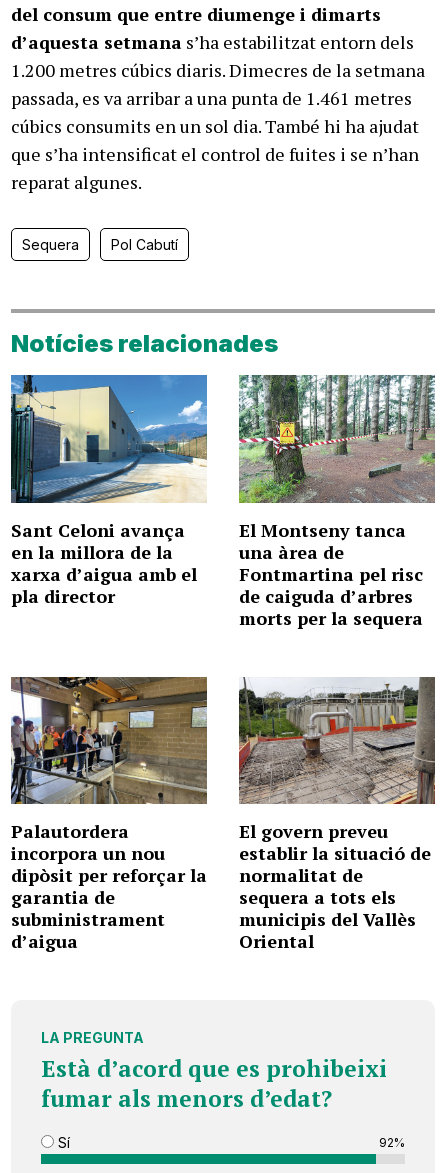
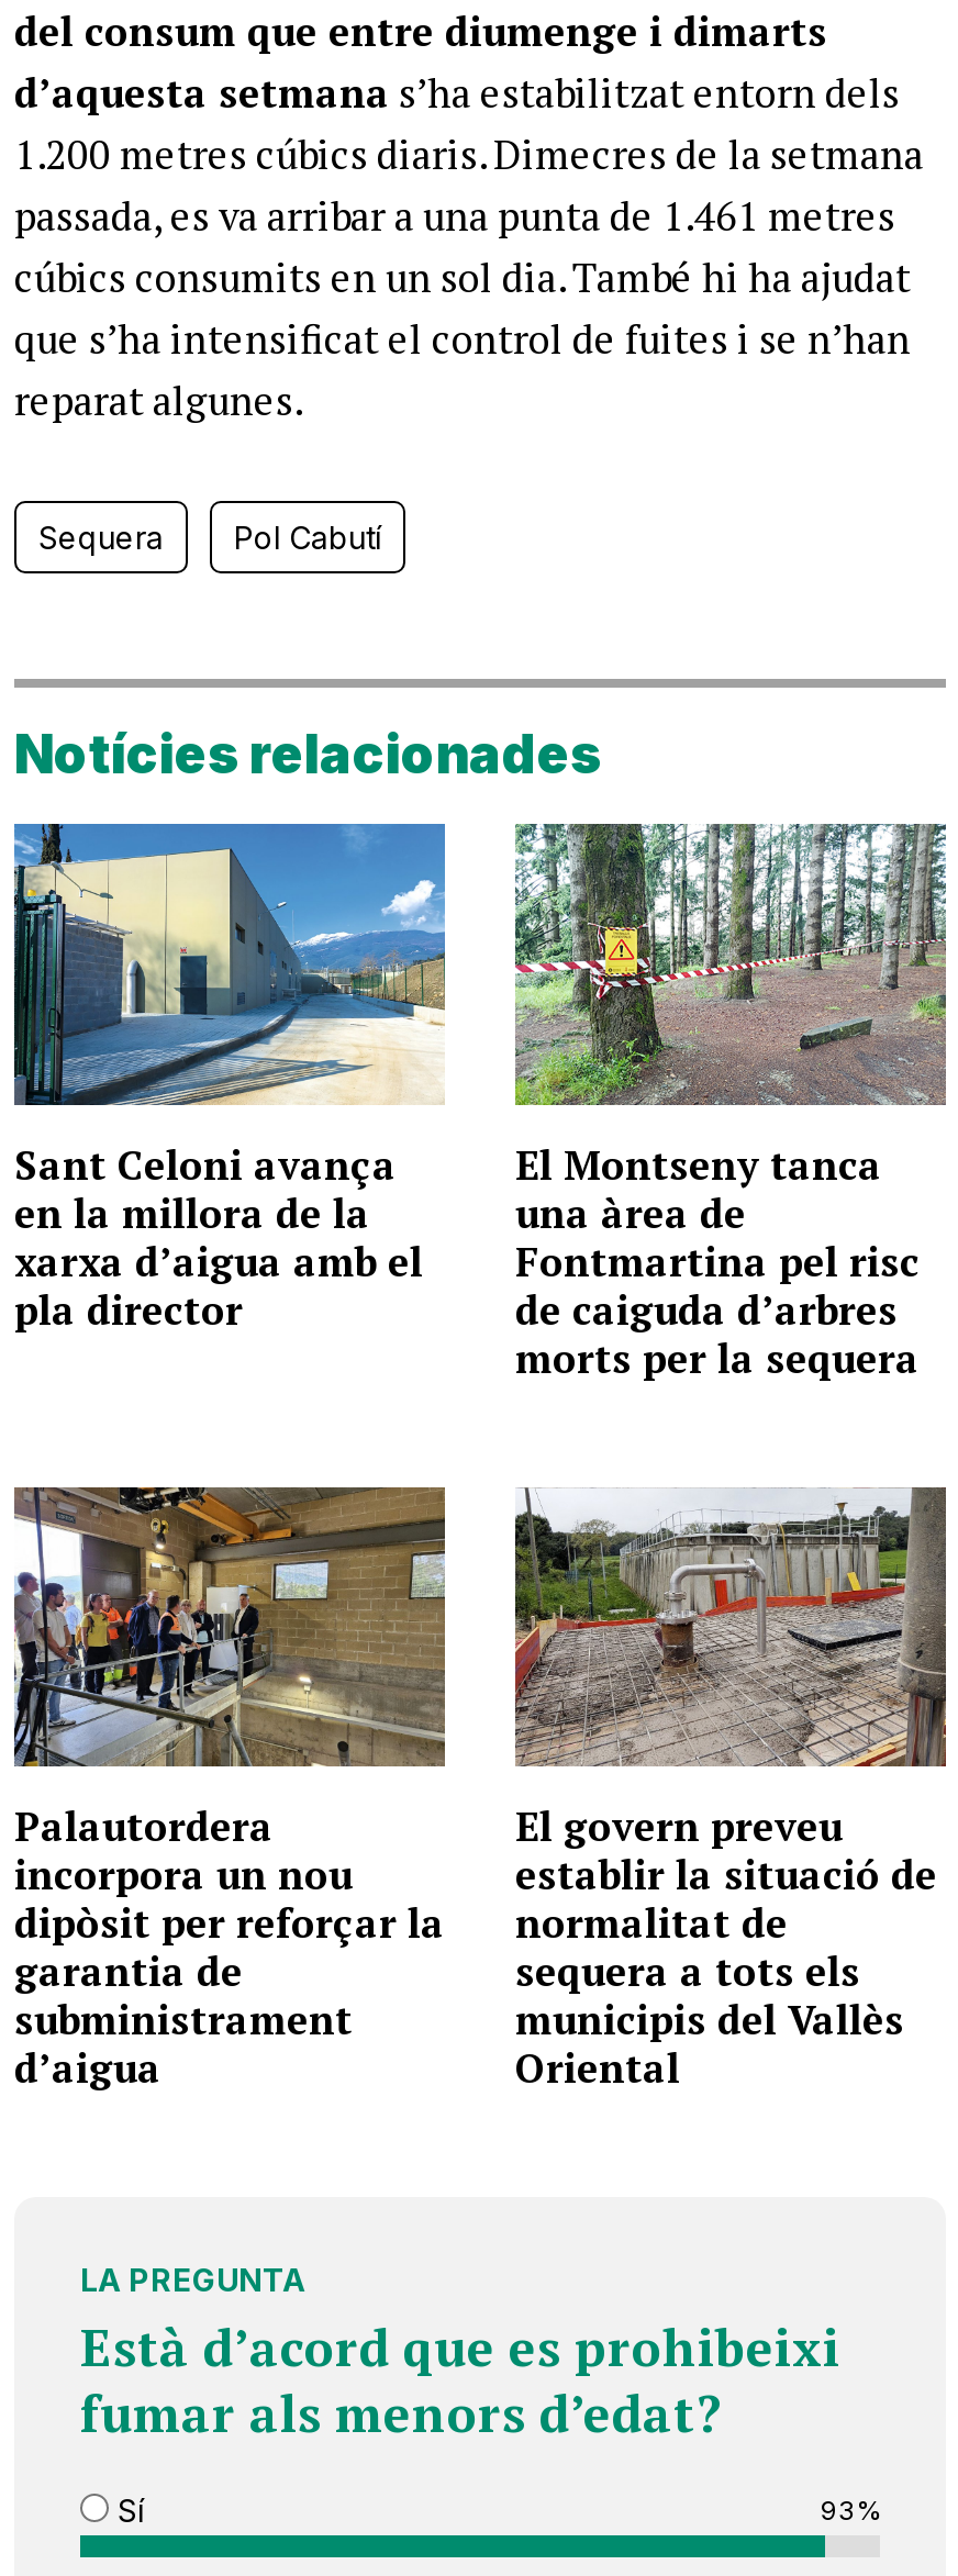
[379,1135,405,1150] 92% -> [821,2494,880,2527] 93%

